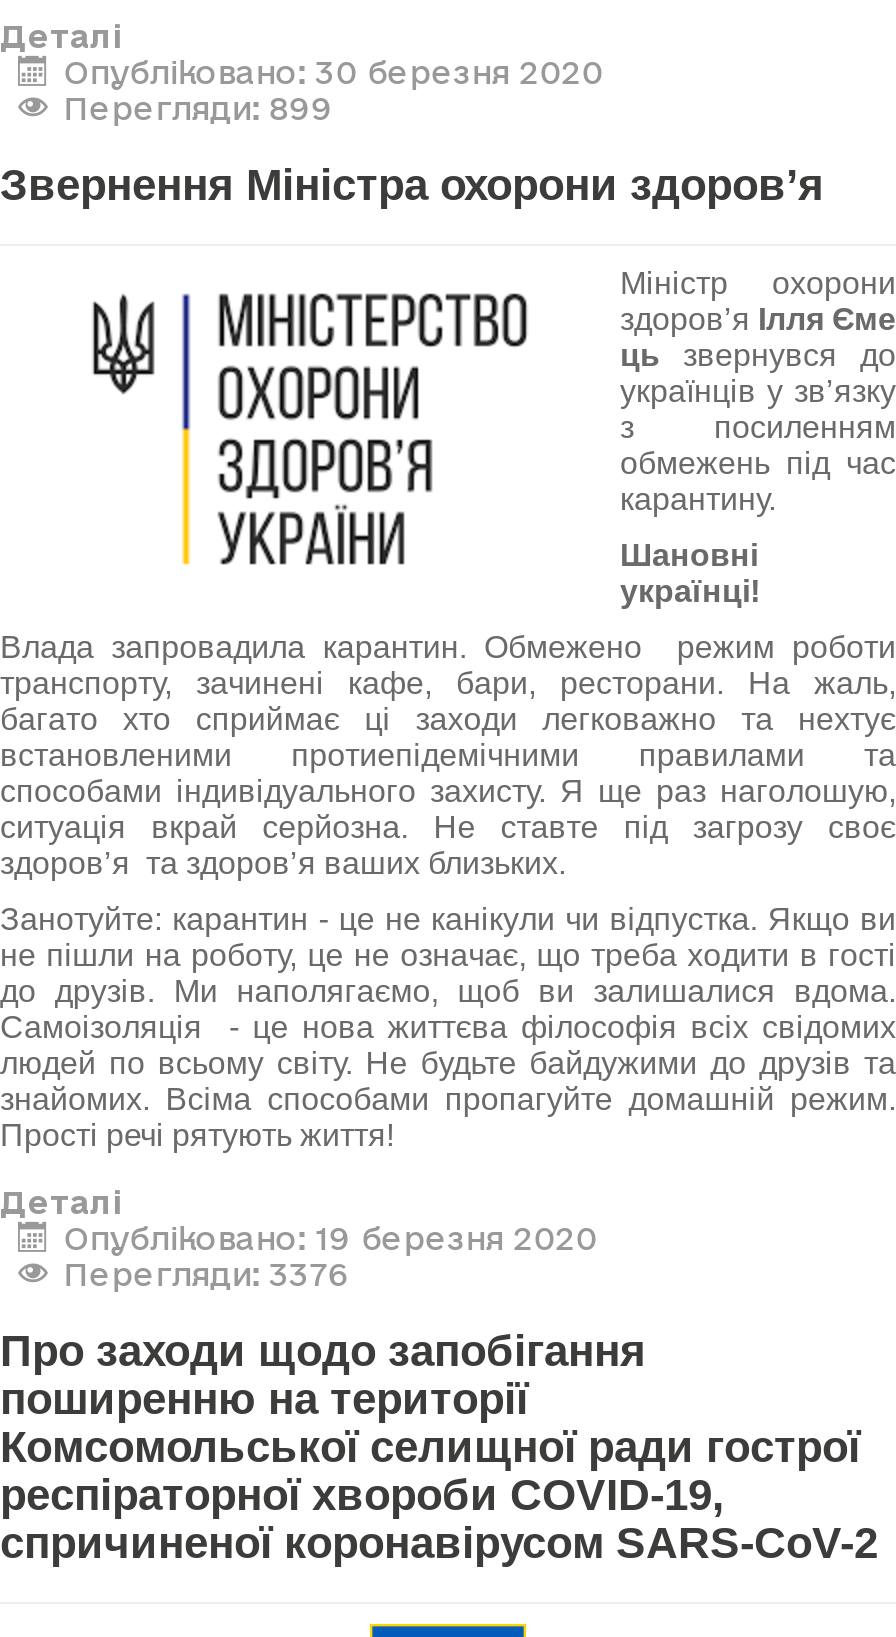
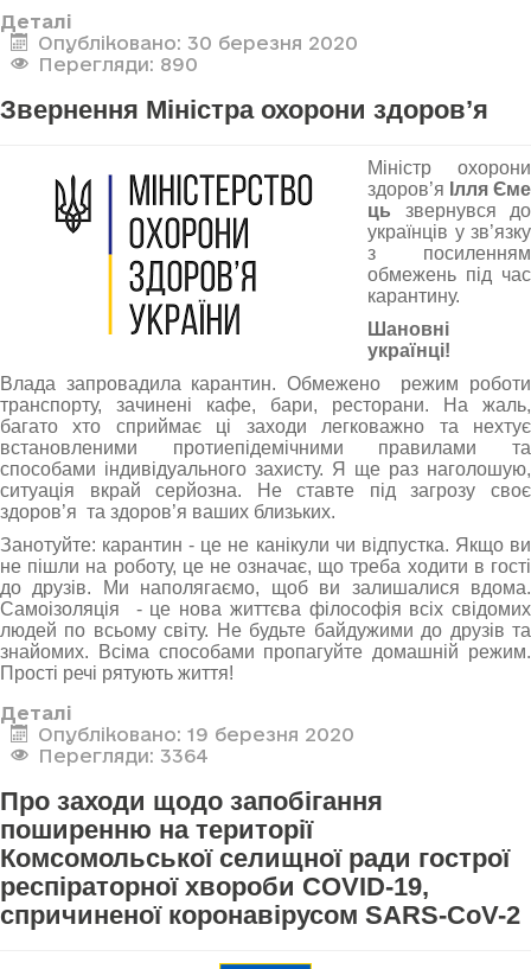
[64,90,334,126] Перегляди: 899 -> [38,54,198,75] Перегляди: 890
[64,1256,348,1292] Перегляди: 3376 -> [38,745,208,766] Перегляди: 3364

